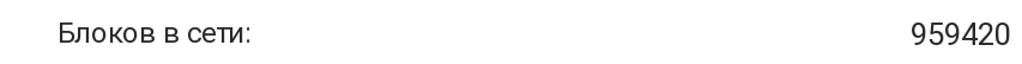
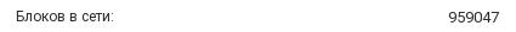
[911,15,1011,51] 959420 -> [448,8,499,25] 959047

